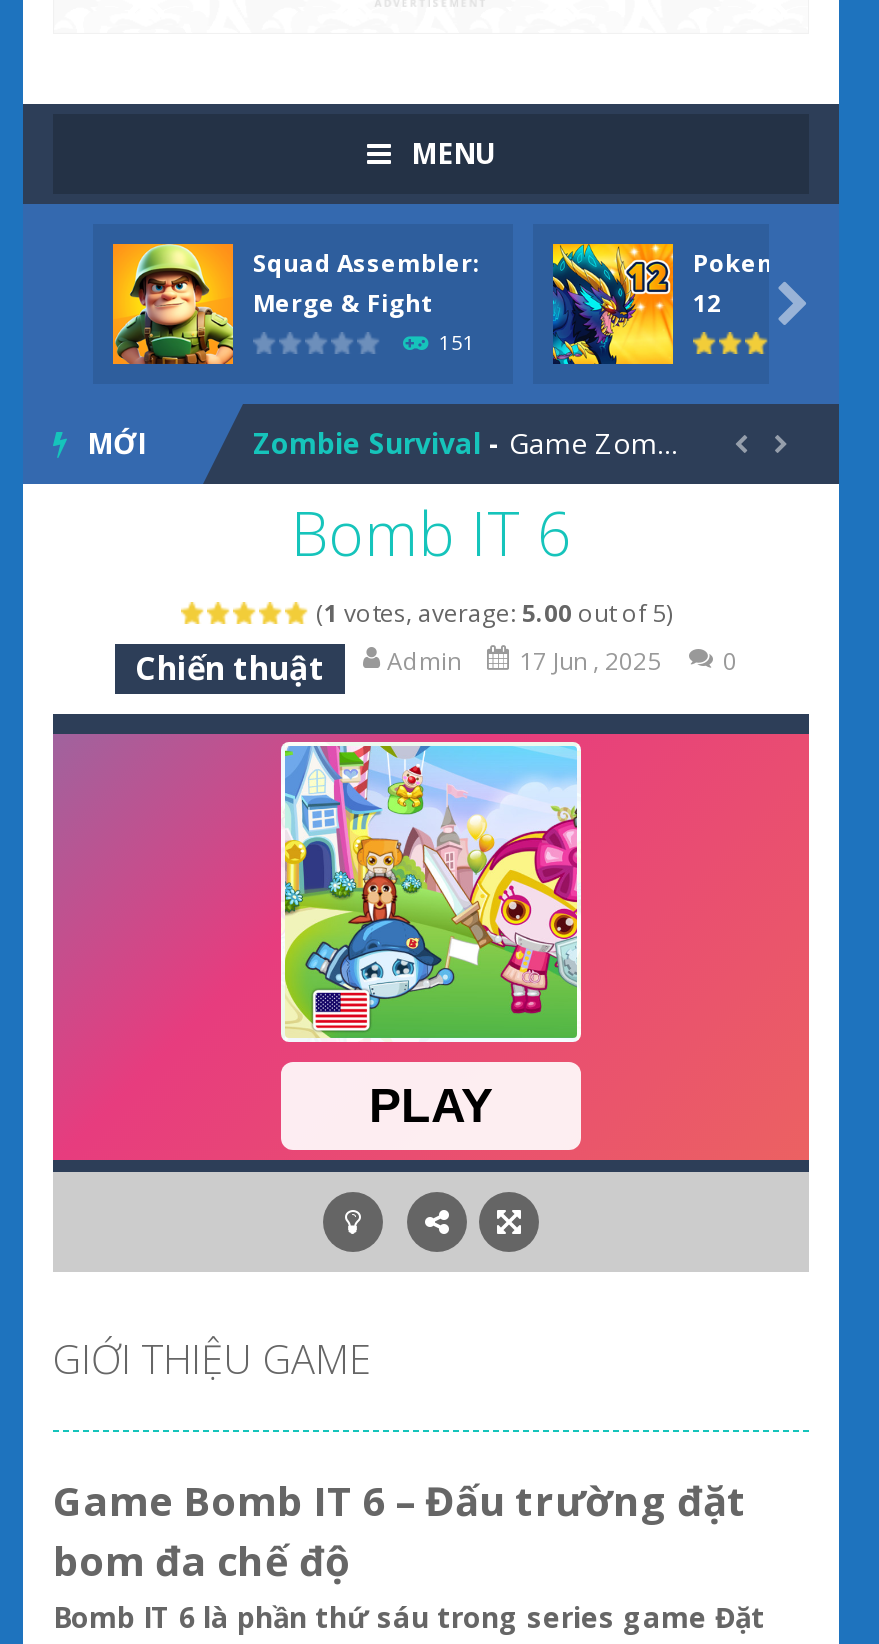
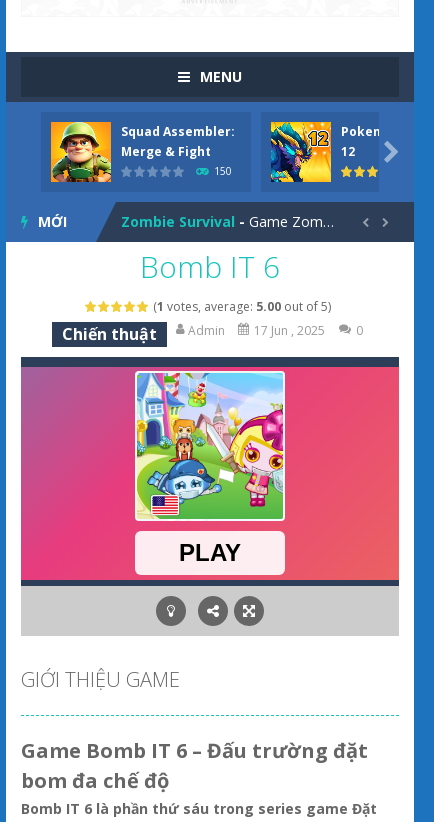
[439,327,475,355] 151 -> [214,164,232,178] 150

